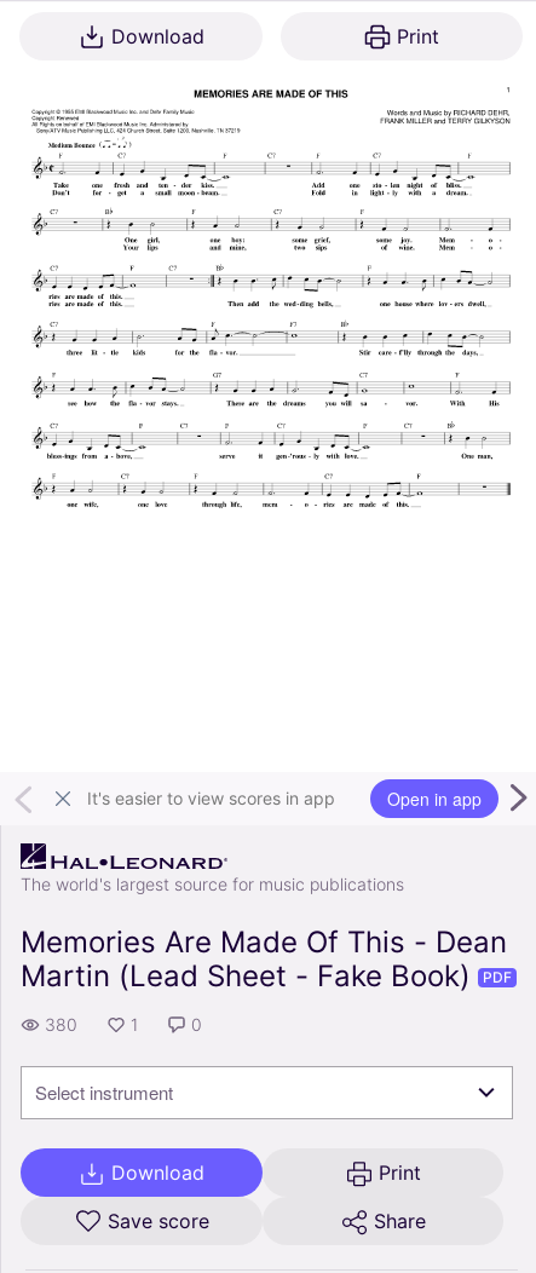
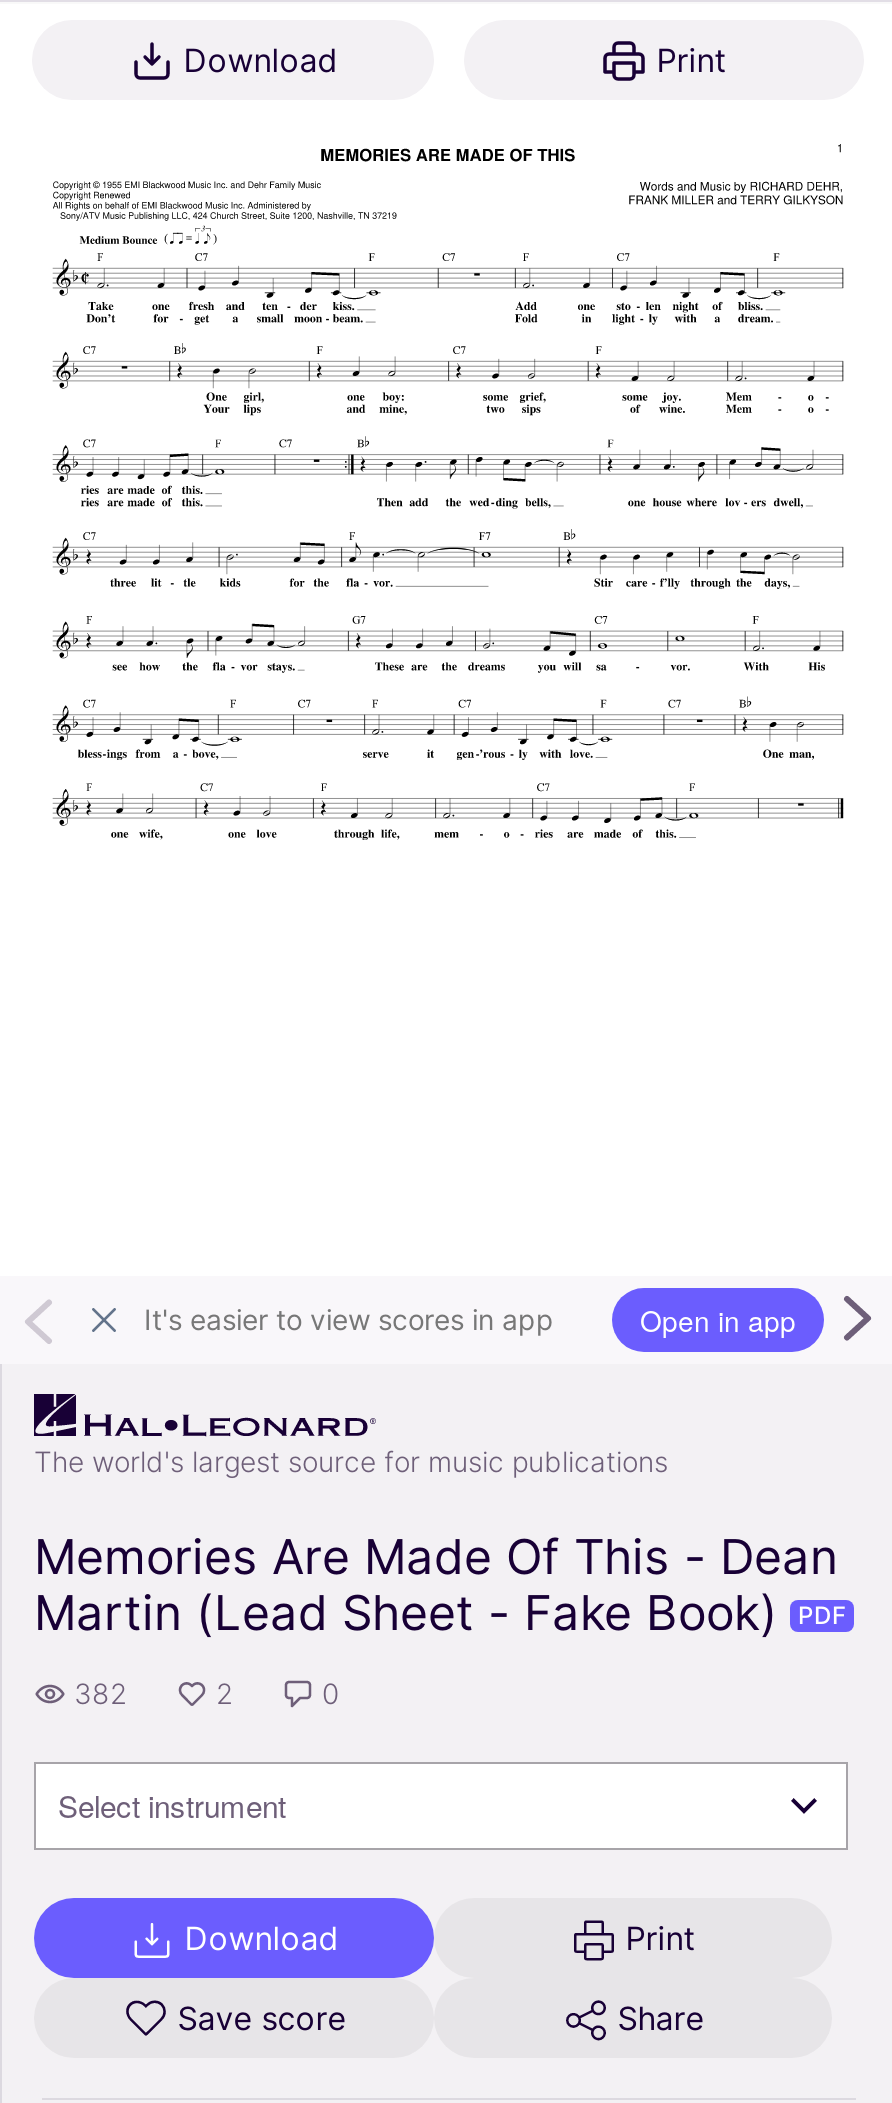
[45,1014,77,1035] 380 -> [74,1677,128,1711] 382
[131,1014,138,1035] 1 -> [216,1677,234,1711] 2

